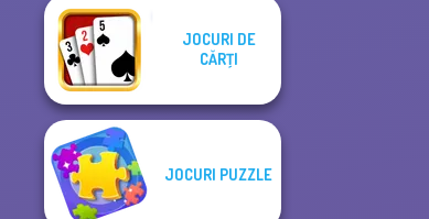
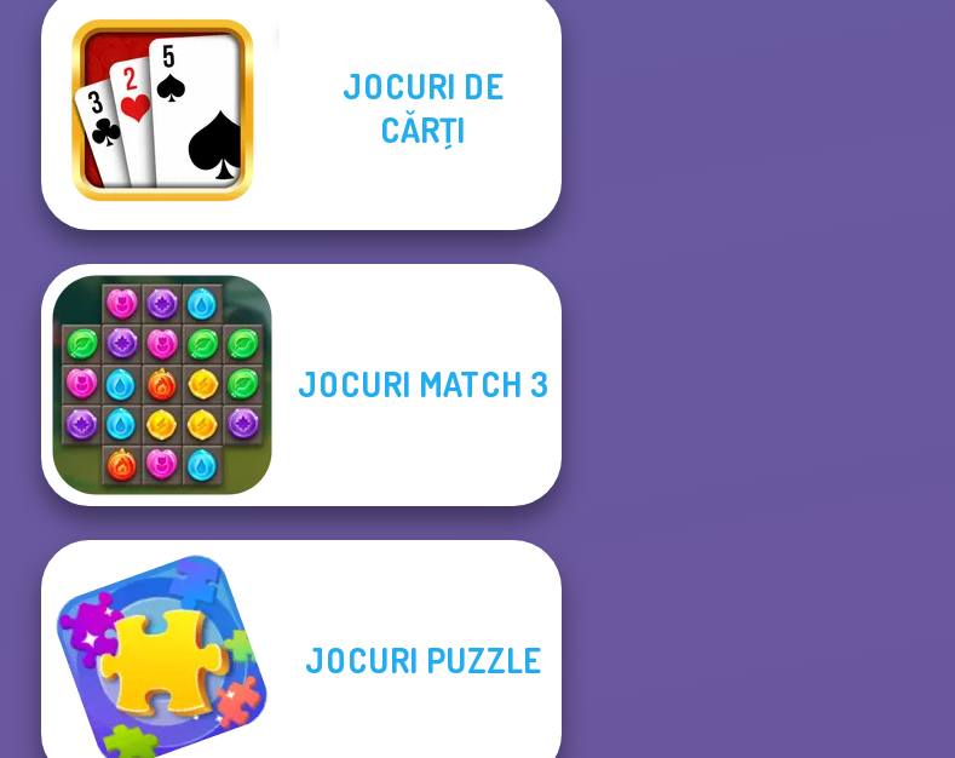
none -> [51,274,550,496] [image] | JOCURI MATCH 3

